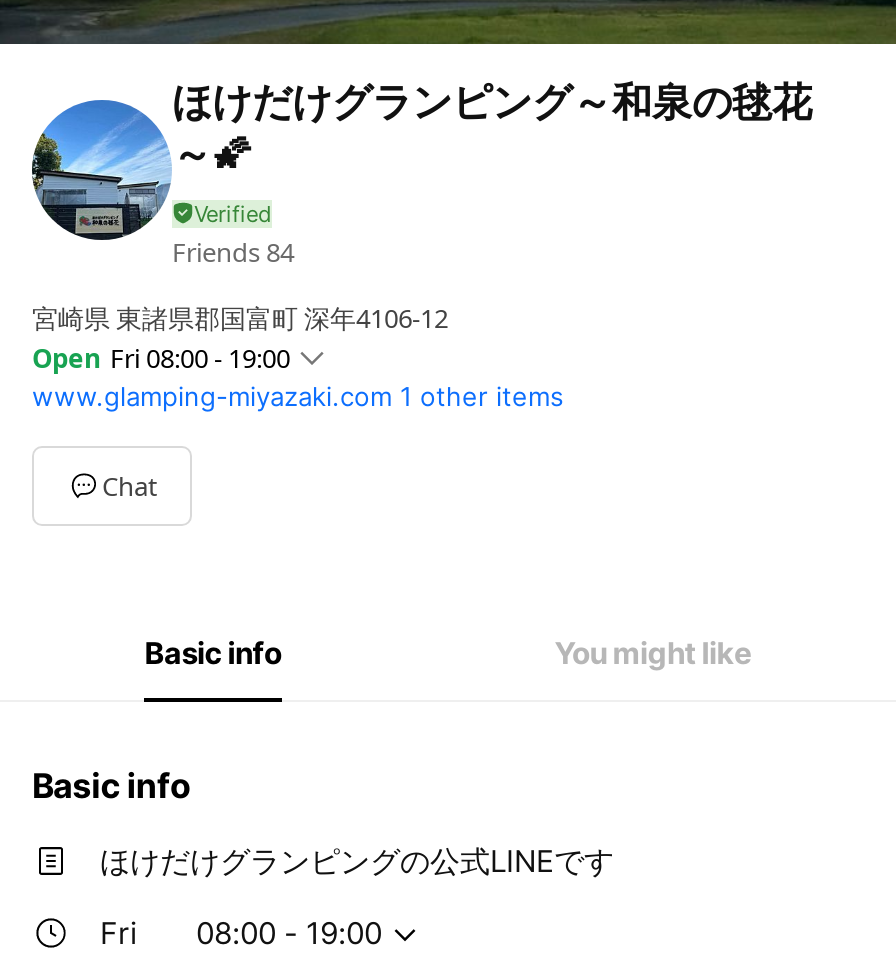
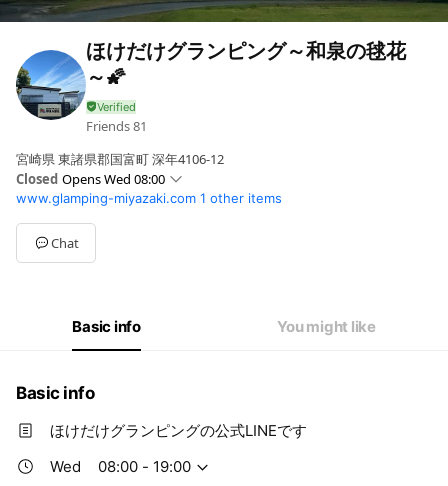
[172,235,294,271] Friends 84 -> [86,117,147,135] Friends 81
[32,341,290,377] Open Fri 08:00 - 19:00 -> [16,170,165,188] Closed Opens Wed 08:00
[100,915,138,953] Fri -> [50,457,81,476] Wed

